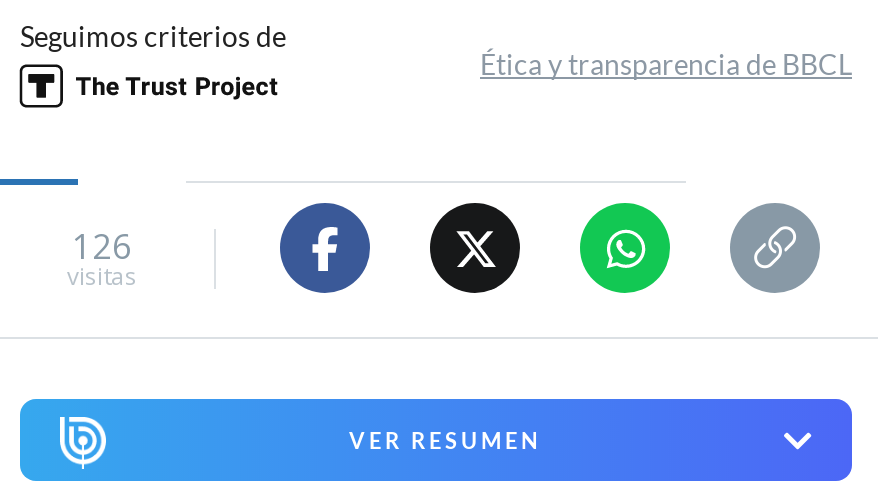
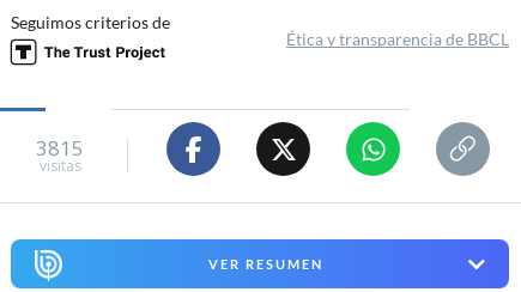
[72,223,132,269] 126 -> [36,134,84,162] 3815

